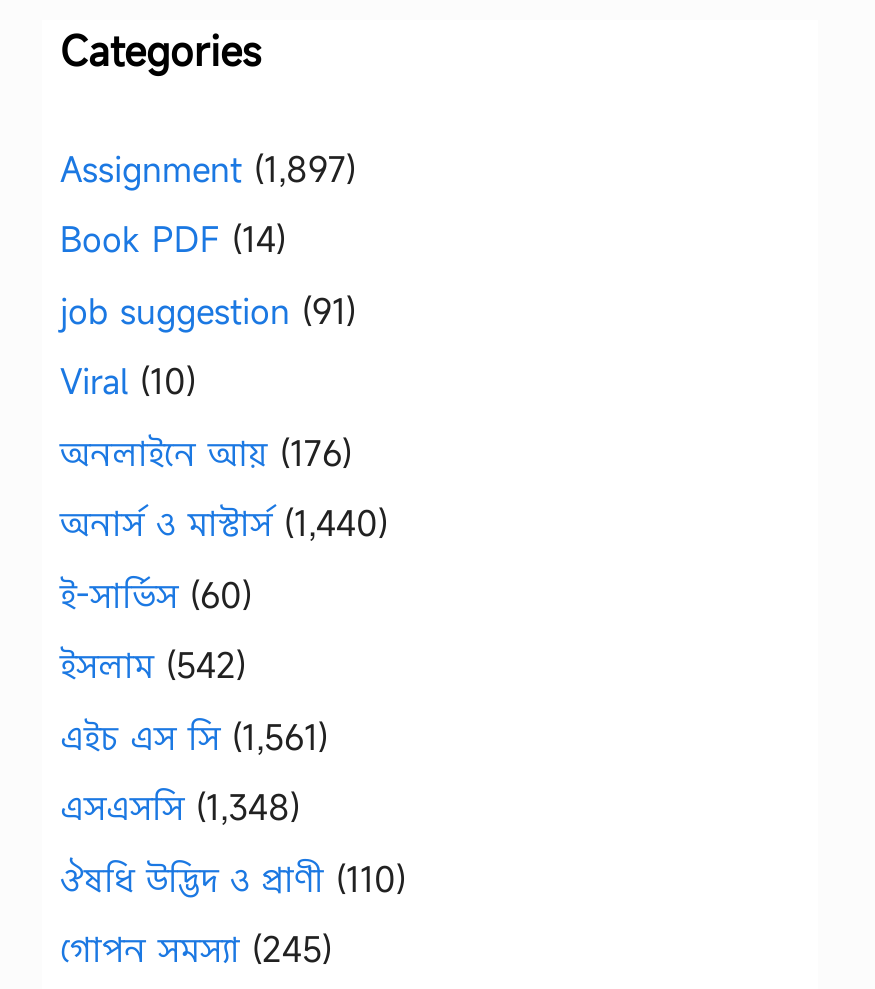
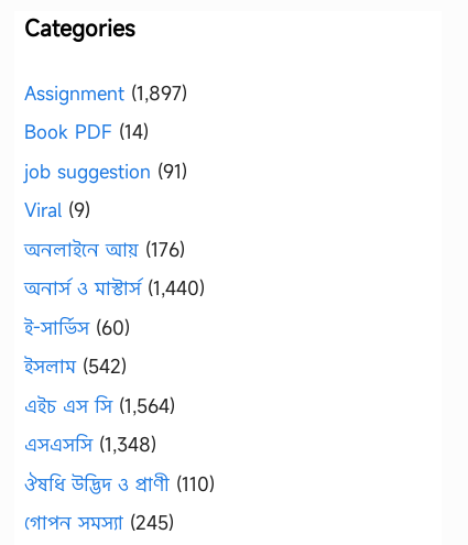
[60,358,196,404] Viral (10) -> [24,197,90,222] Viral (9)
[60,713,328,759] এইচ এস সি (1,561) -> [24,393,175,418] এইচ এস সি (1,564)

